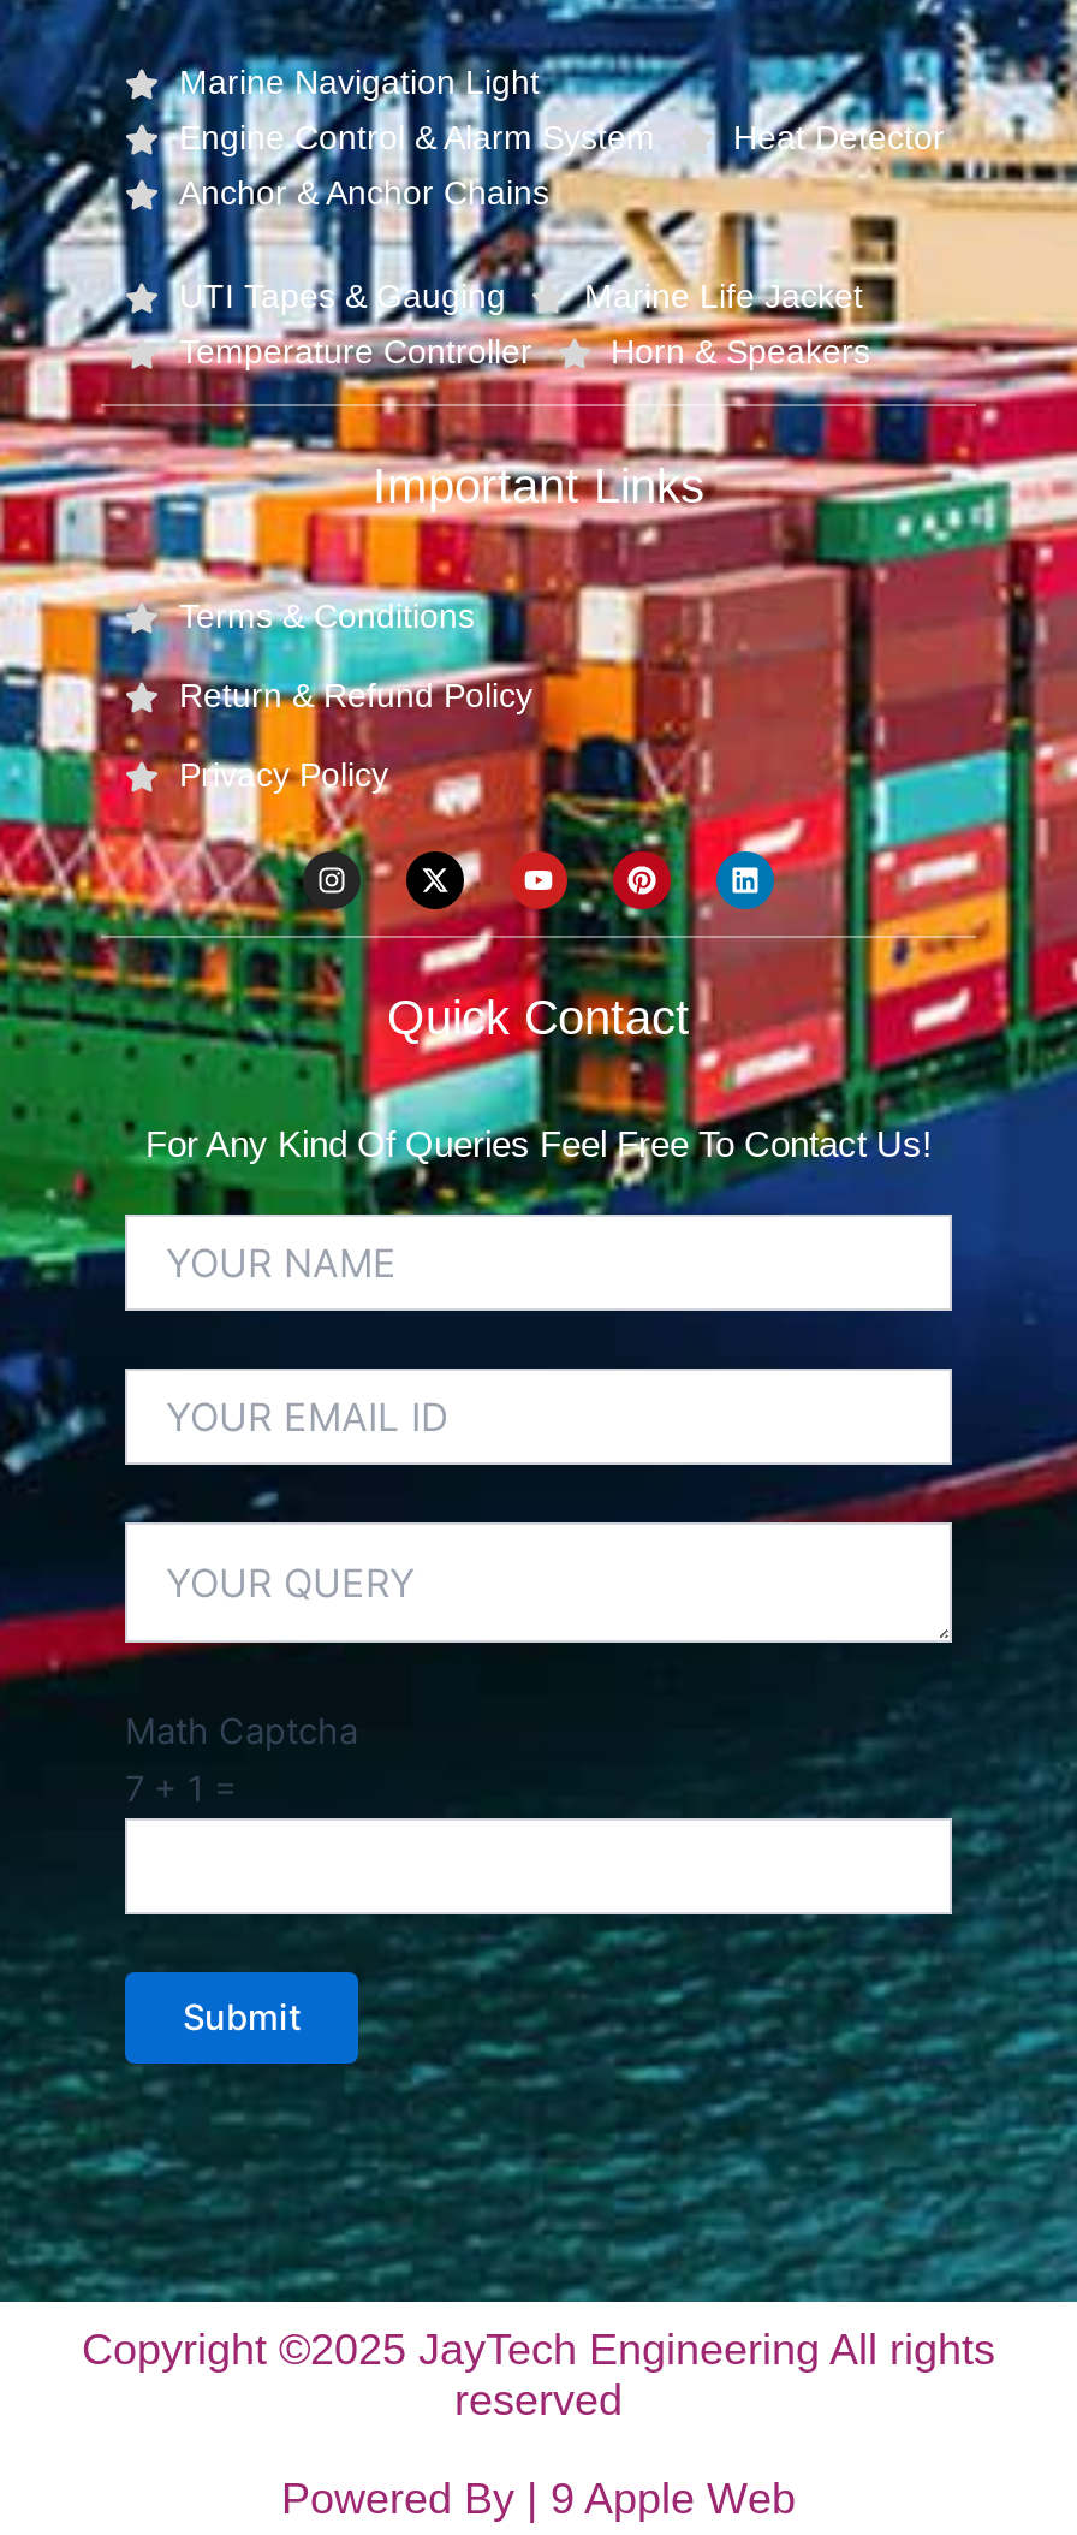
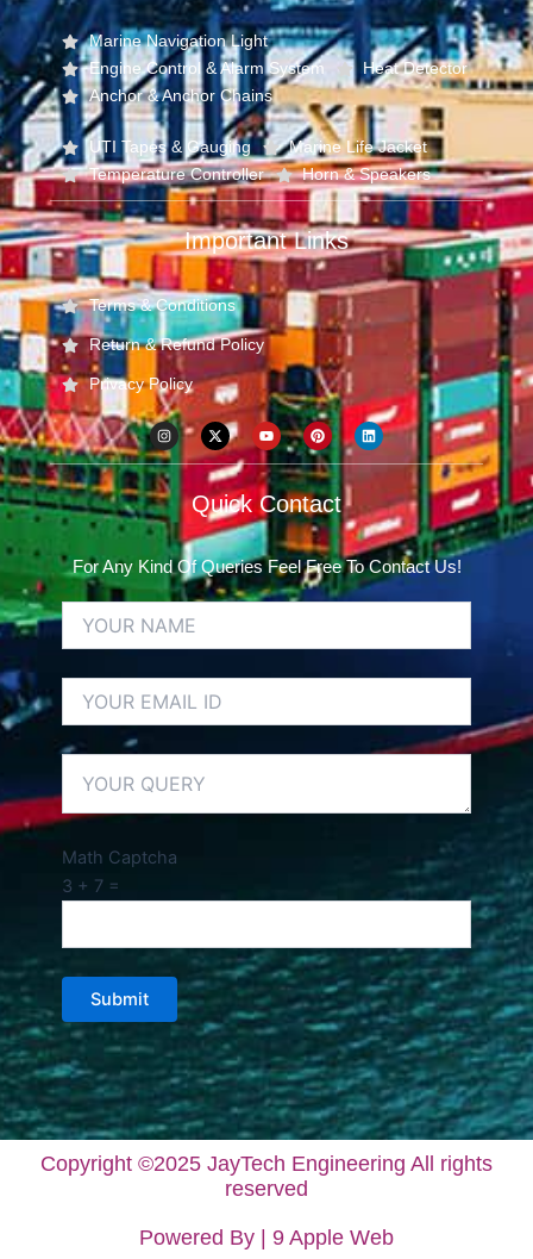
[125,1767,238,1810] 7 + 1 = -> [62,875,120,896] 3 + 7 =

